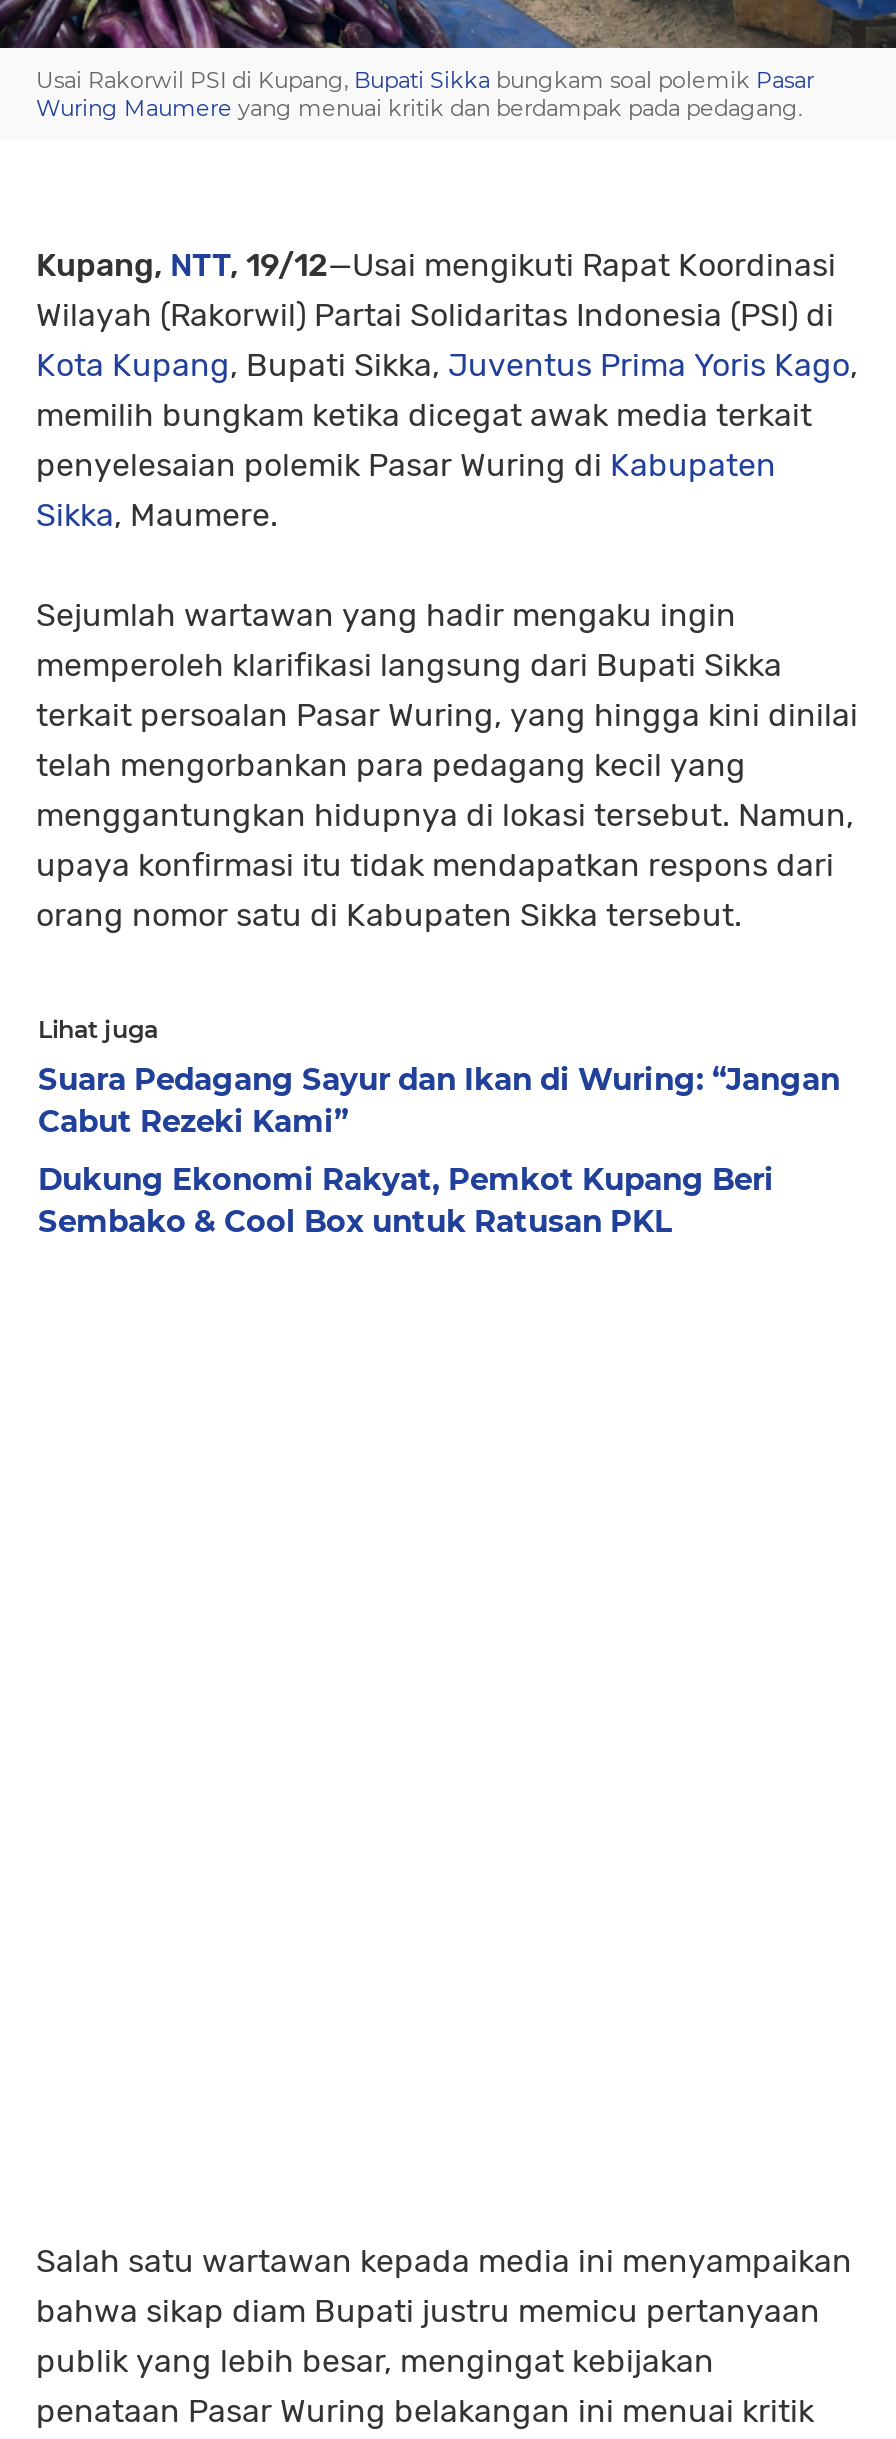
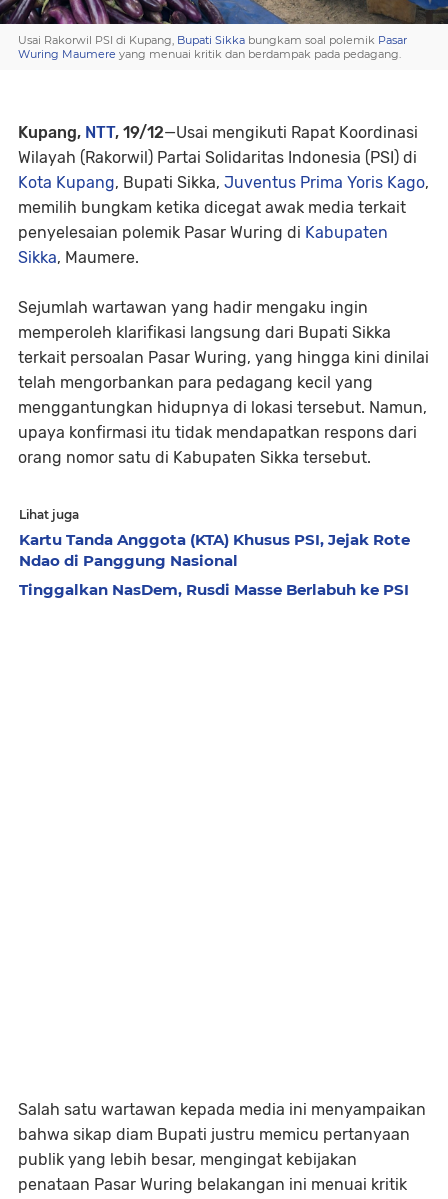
[38,1060,840,1140] Suara Pedagang Sayur dan Ikan di Wuring: “Jangan | Cabut Rezeki Kami” -> [19,530,410,570] Kartu Tanda Anggota (KTA) Khusus PSI, Jejak Rote | Ndao di Panggung Nasional
[38,1160,774,1240] Dukung Ekonomi Rakyat, Pemkot Kupang Beri | Sembako & Cool Box untuk Ratusan PKL -> [19,580,409,599] Tinggalkan NasDem, Rusdi Masse Berlabuh ke PSI

